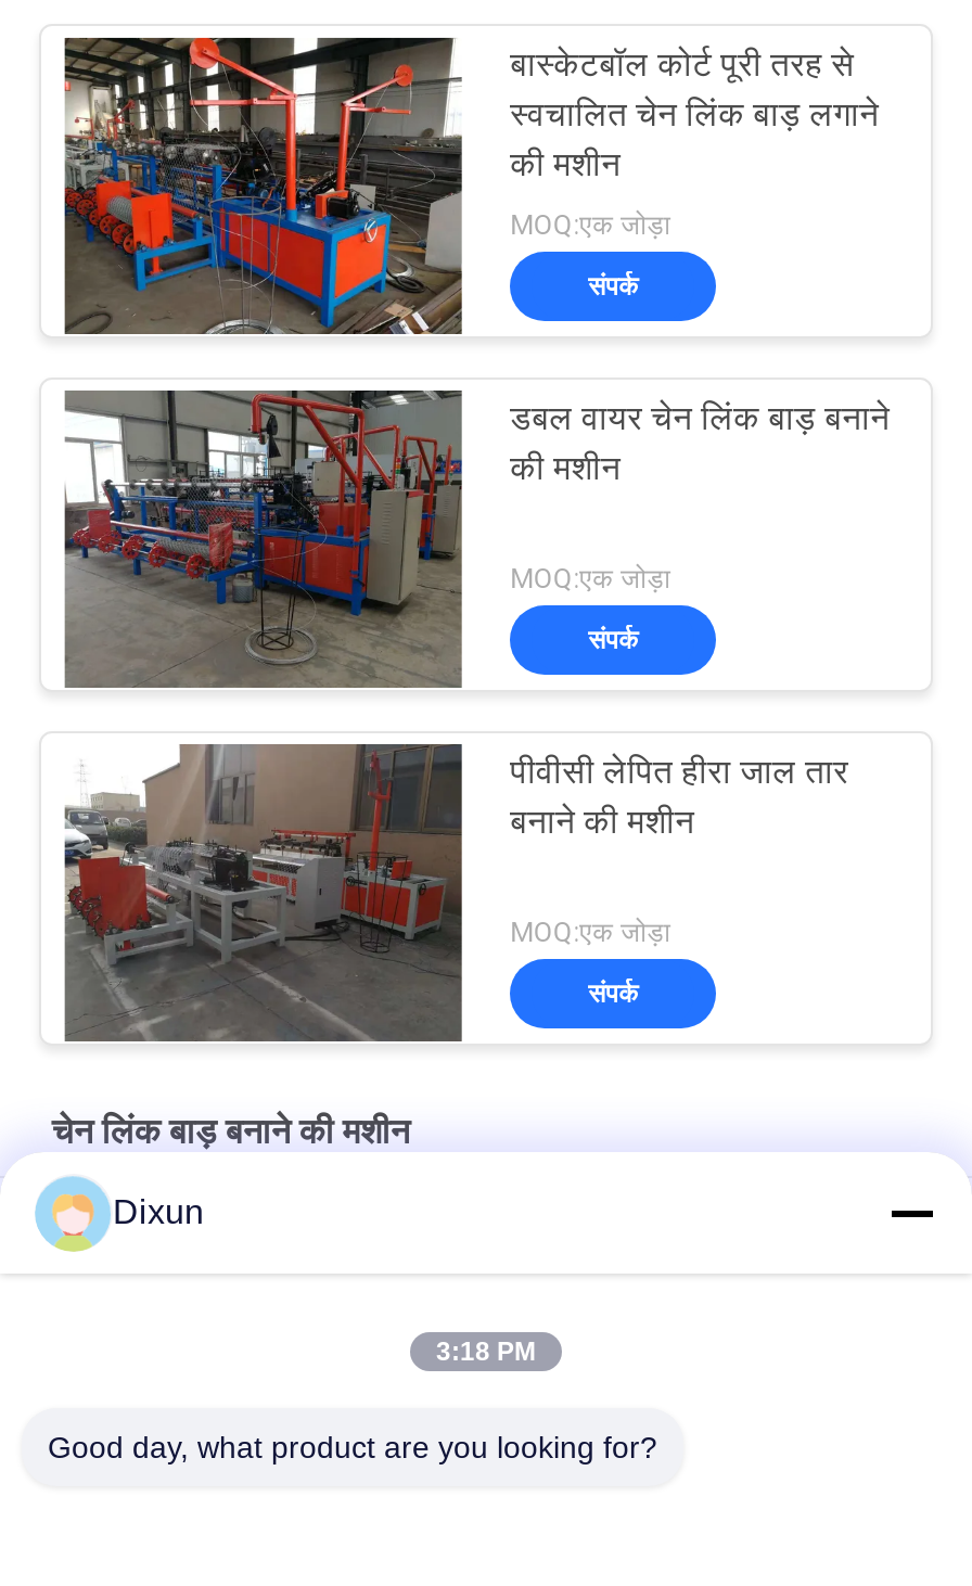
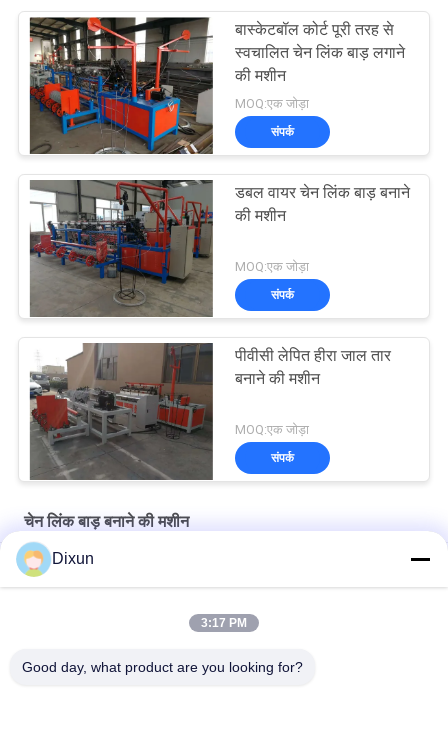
[436,1336,536,1367] 3:18 PM -> [201,616,247,630] 3:17 PM

